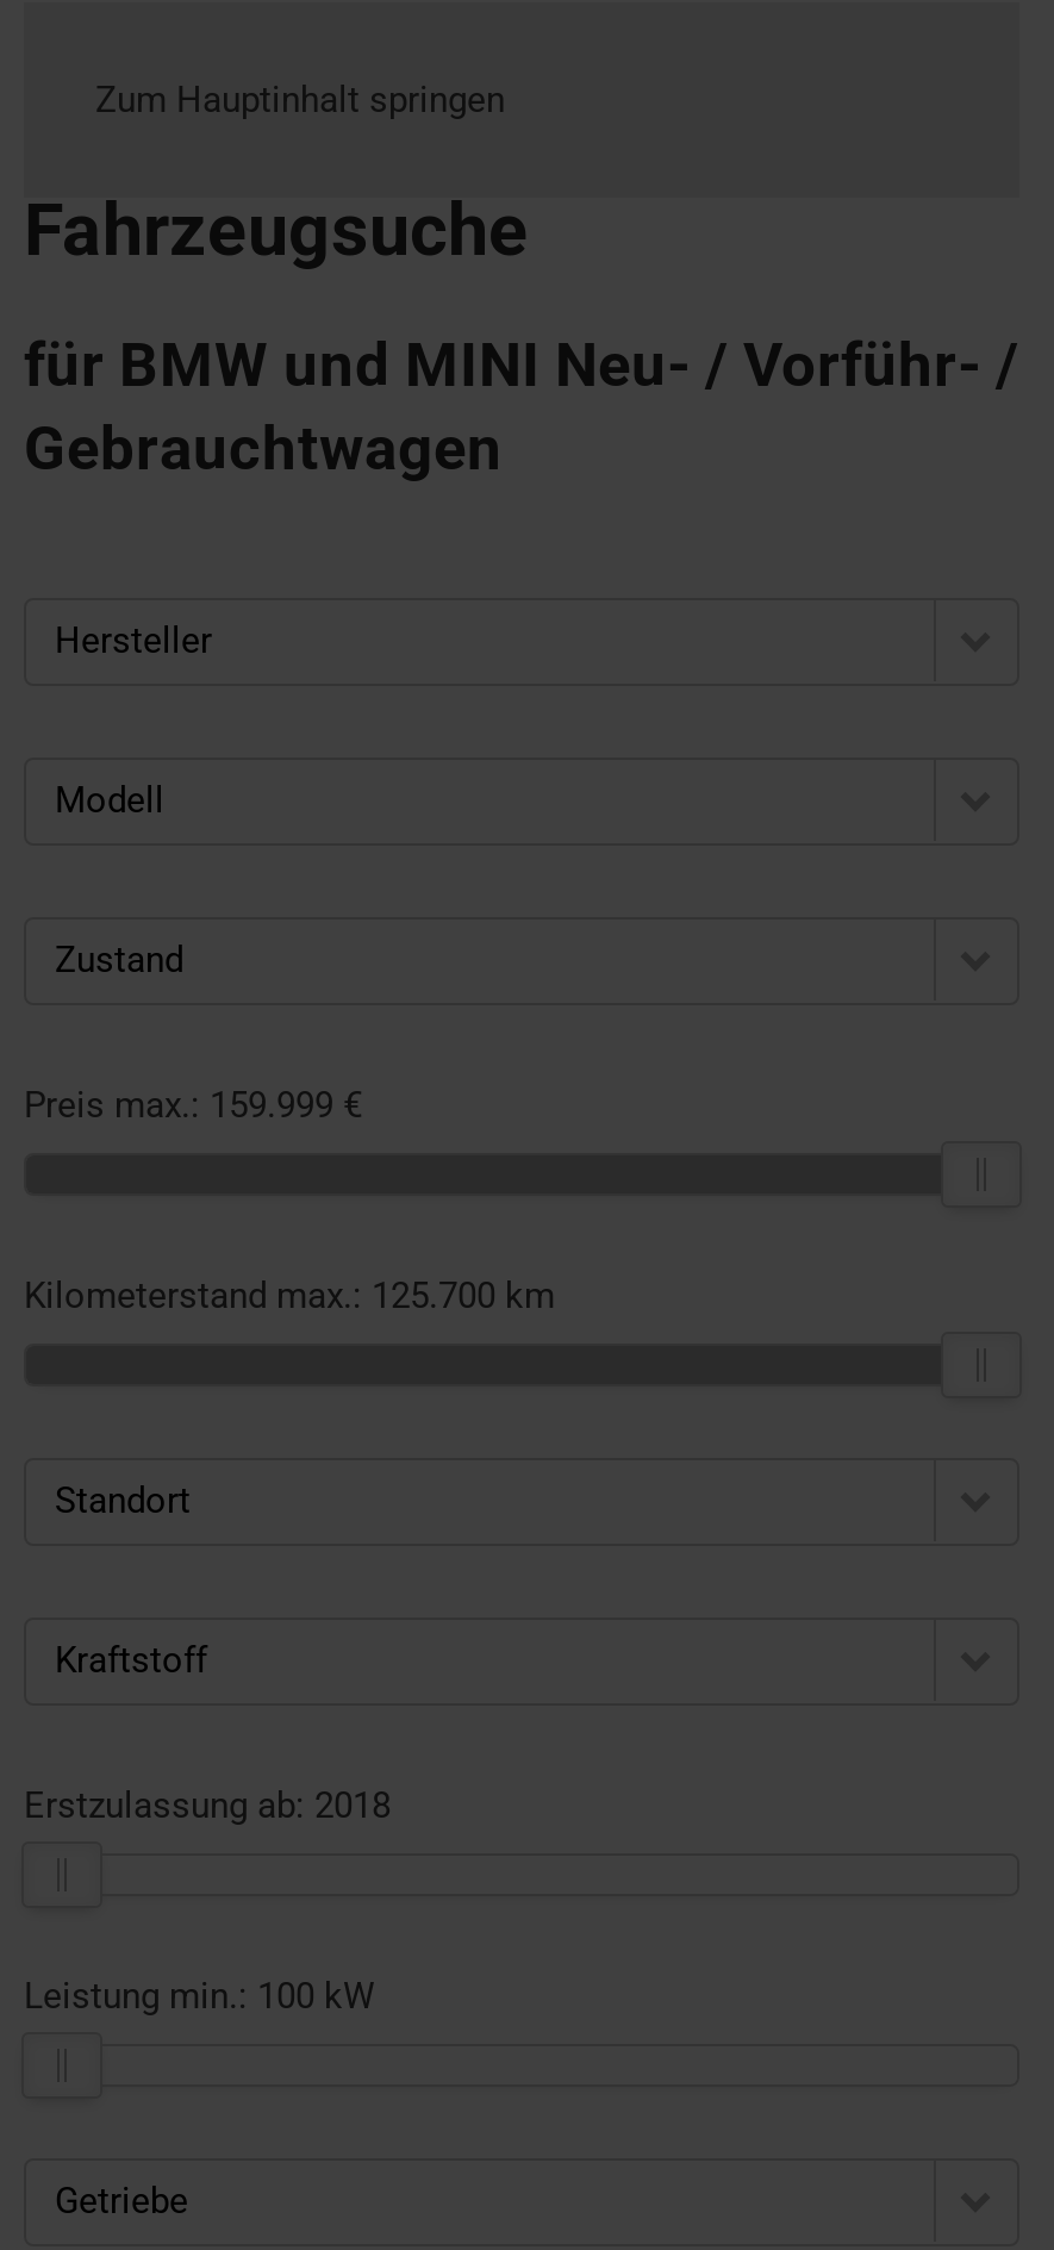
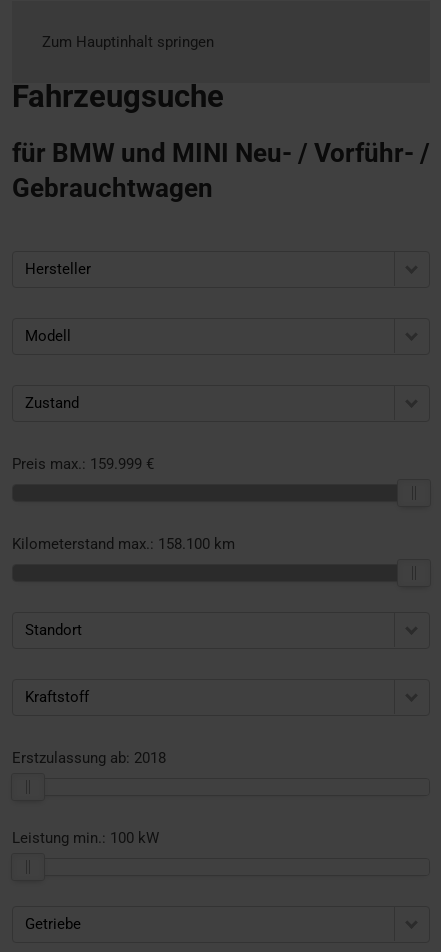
[24,1274,555,1317] Kilometerstand max.: 125.700 km -> [12,535,235,553] Kilometerstand max.: 158.100 km

